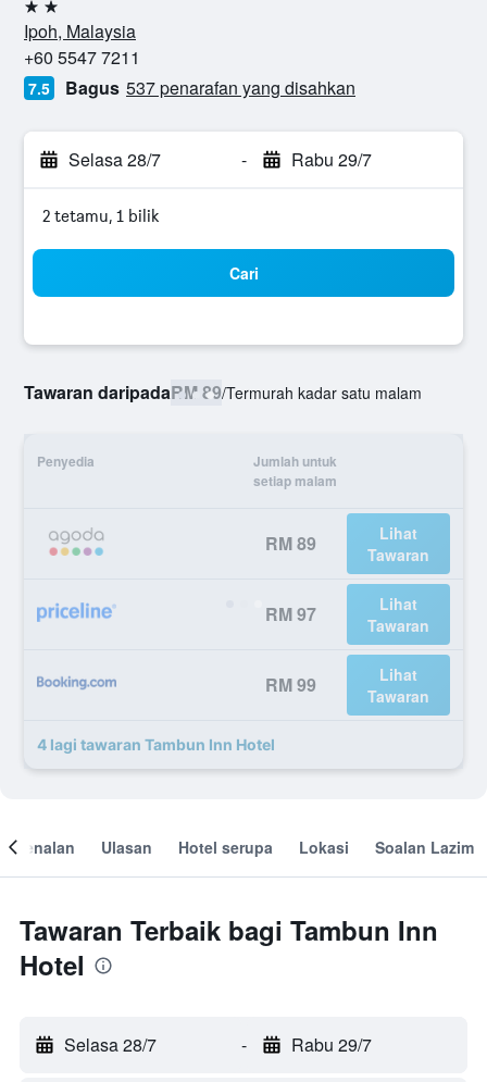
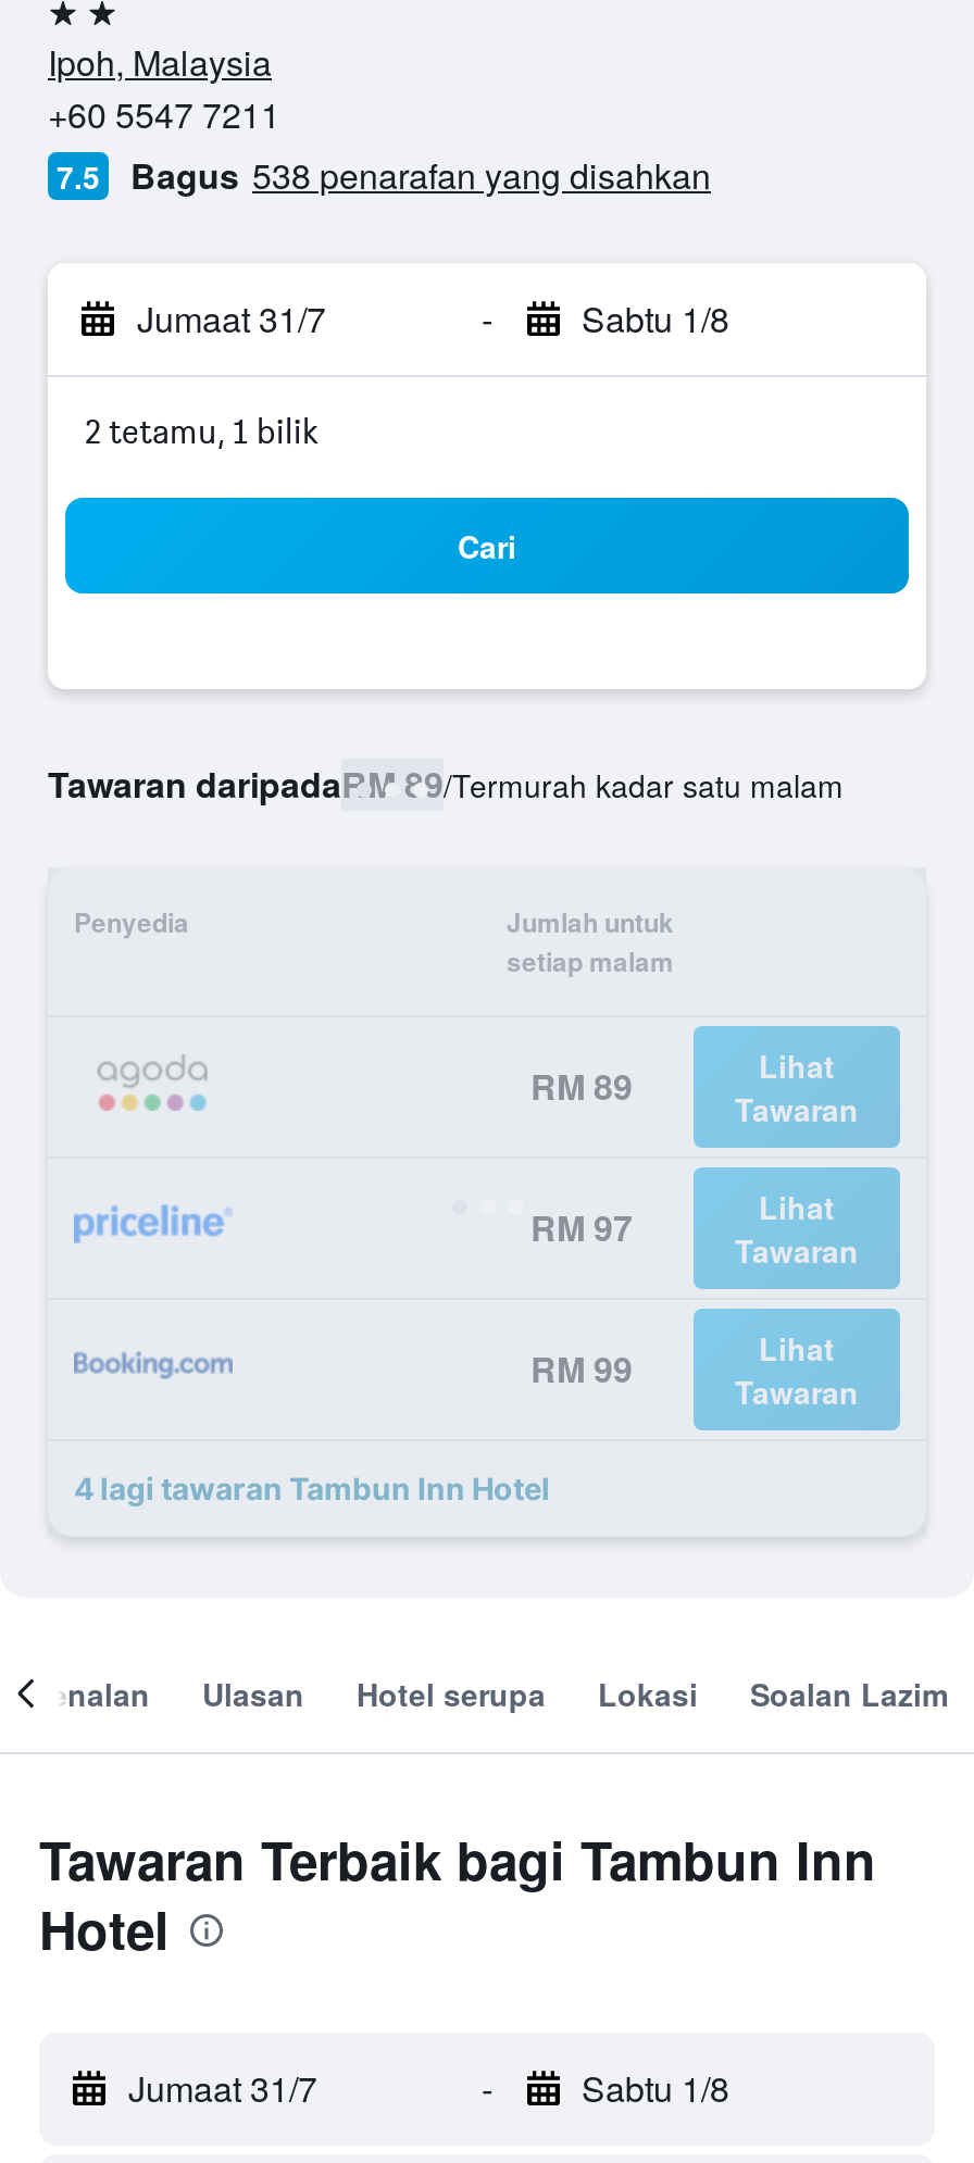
[65,75,355,100] Bagus 537 penarafan yang disahkan -> [130,150,711,200] Bagus 538 penarafan yang disahkan
[68,147,161,172] Selasa 28/7 -> [137,293,326,343] Jumaat 31/7
[291,147,371,172] Rabu 29/7 -> [582,293,729,343] Sabtu 1/8
[64,1032,157,1057] Selasa 28/7 -> [128,2063,317,2113] Jumaat 31/7
[291,1032,371,1057] Rabu 29/7 -> [582,2063,729,2113] Sabtu 1/8

